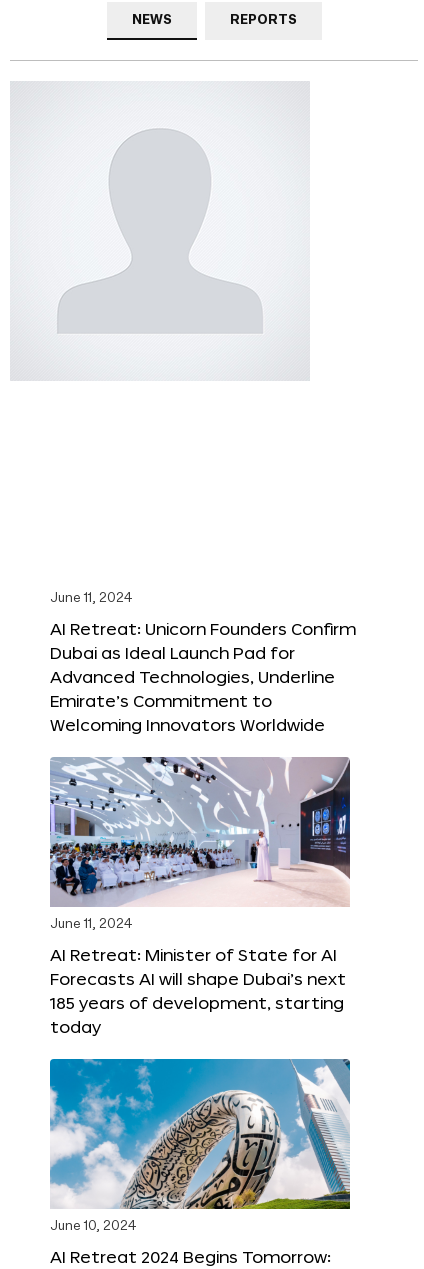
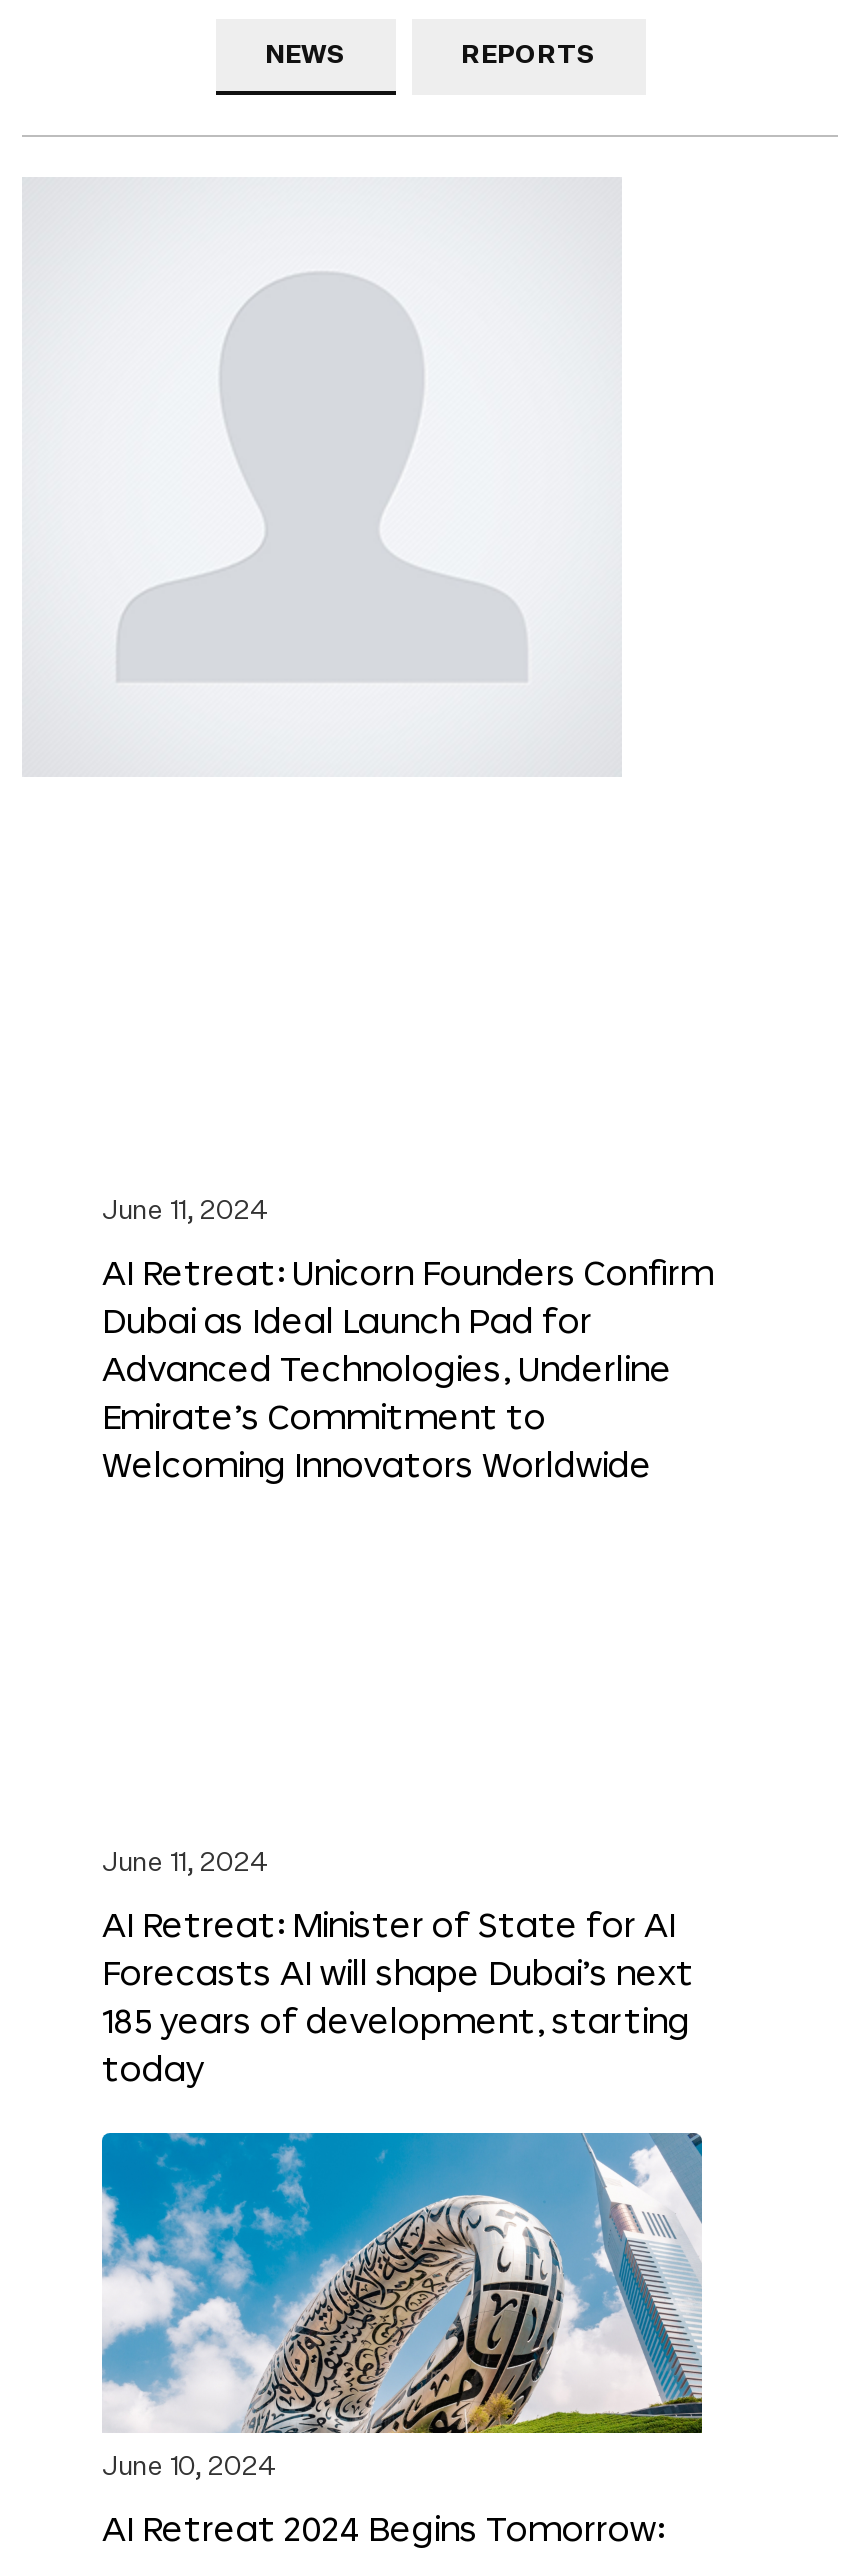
[49,756,351,907] [image] -> none

